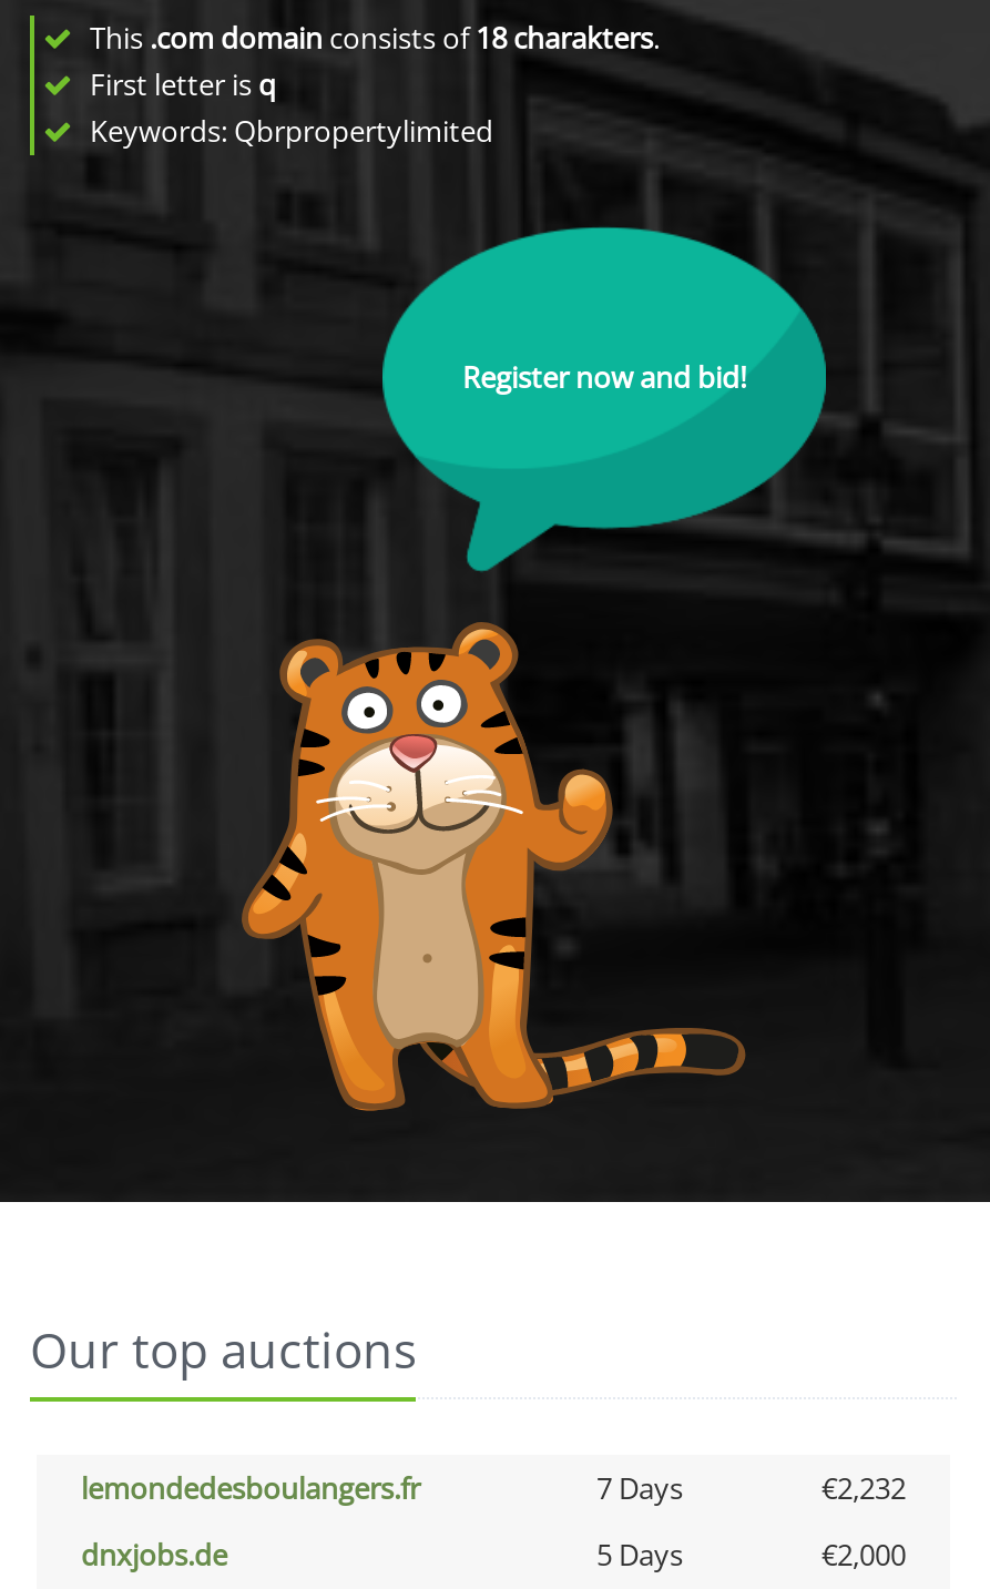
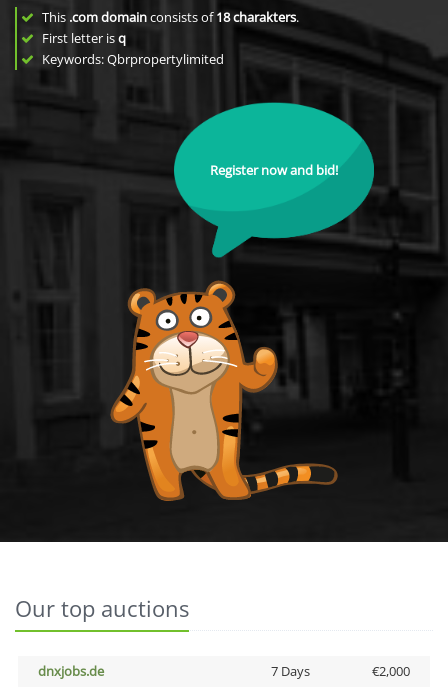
[81,1468,906,1508] lemondedesboulangers.fr | 7 Days | €2,232 -> none
[596,1535,683,1575] 5 Days -> [270,662,309,680] 7 Days

